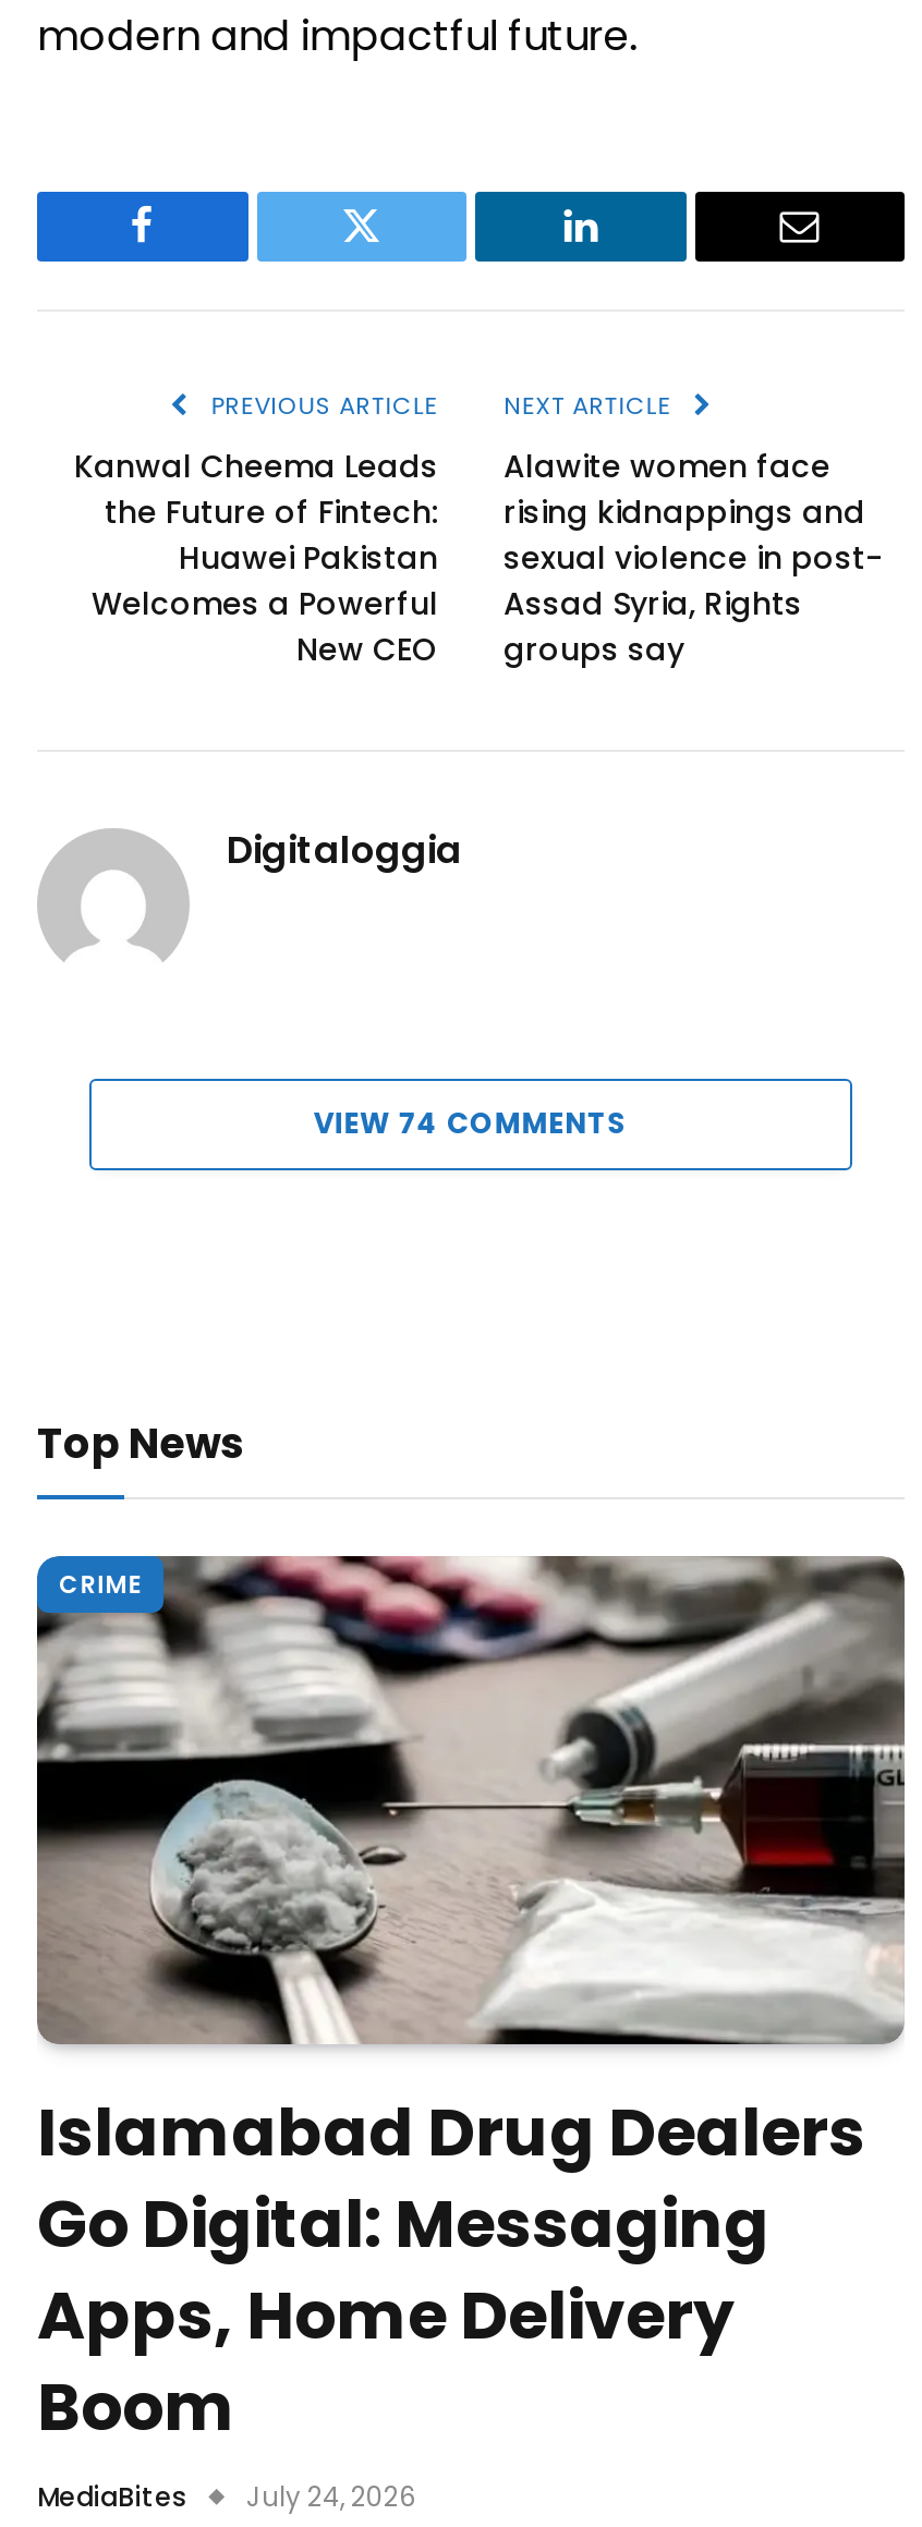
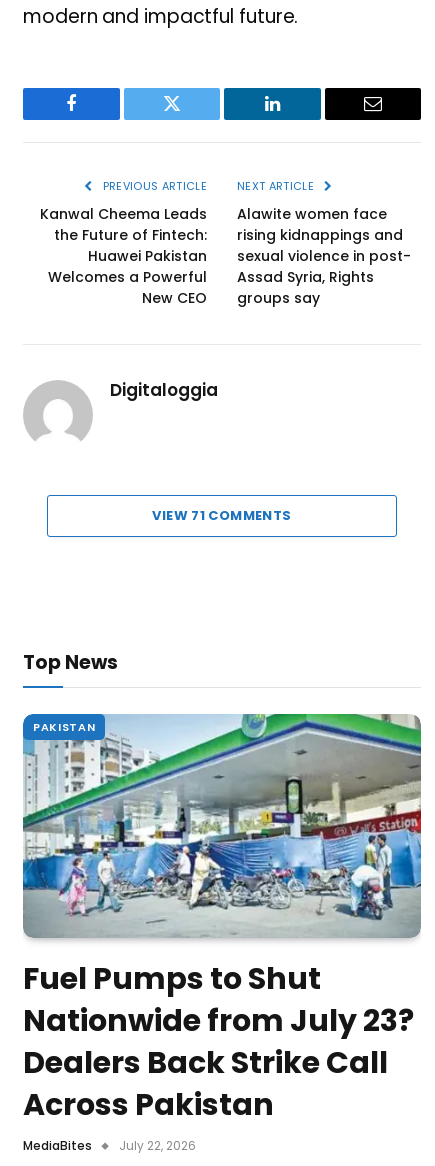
[314,1104,628,1145] VIEW 74 COMMENTS -> [152,506,292,525] VIEW 71 COMMENTS
[35,1554,907,2046] [image] | CRIME -> [22,713,422,938] [image] | PAKISTAN
[37,2088,865,2454] Islamabad Drug Dealers | Go Digital: Messaging | Apps, Home Delivery | Boom -> [23,958,414,1126] Fuel Pumps to Shut | Nationwide from July 23? | Dealers Back Strike Call | Across Pakistan
[37,2478,416,2515] MediaBites July 24, 2026 -> [23,1137,196,1154] MediaBites July 22, 2026

